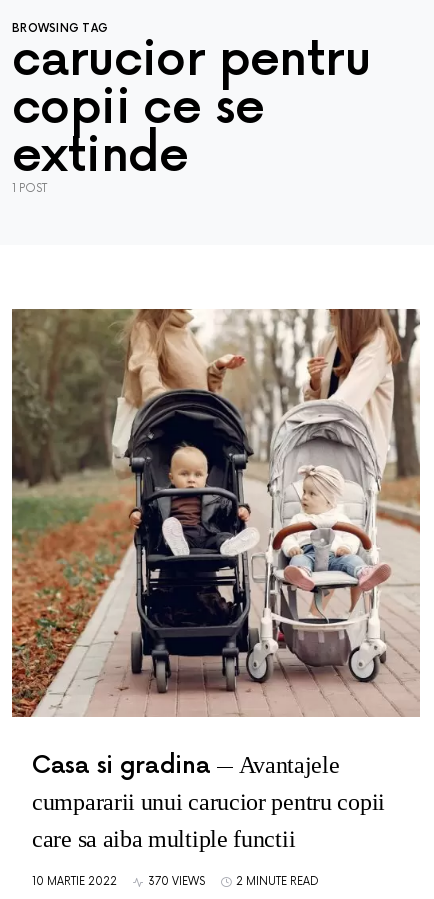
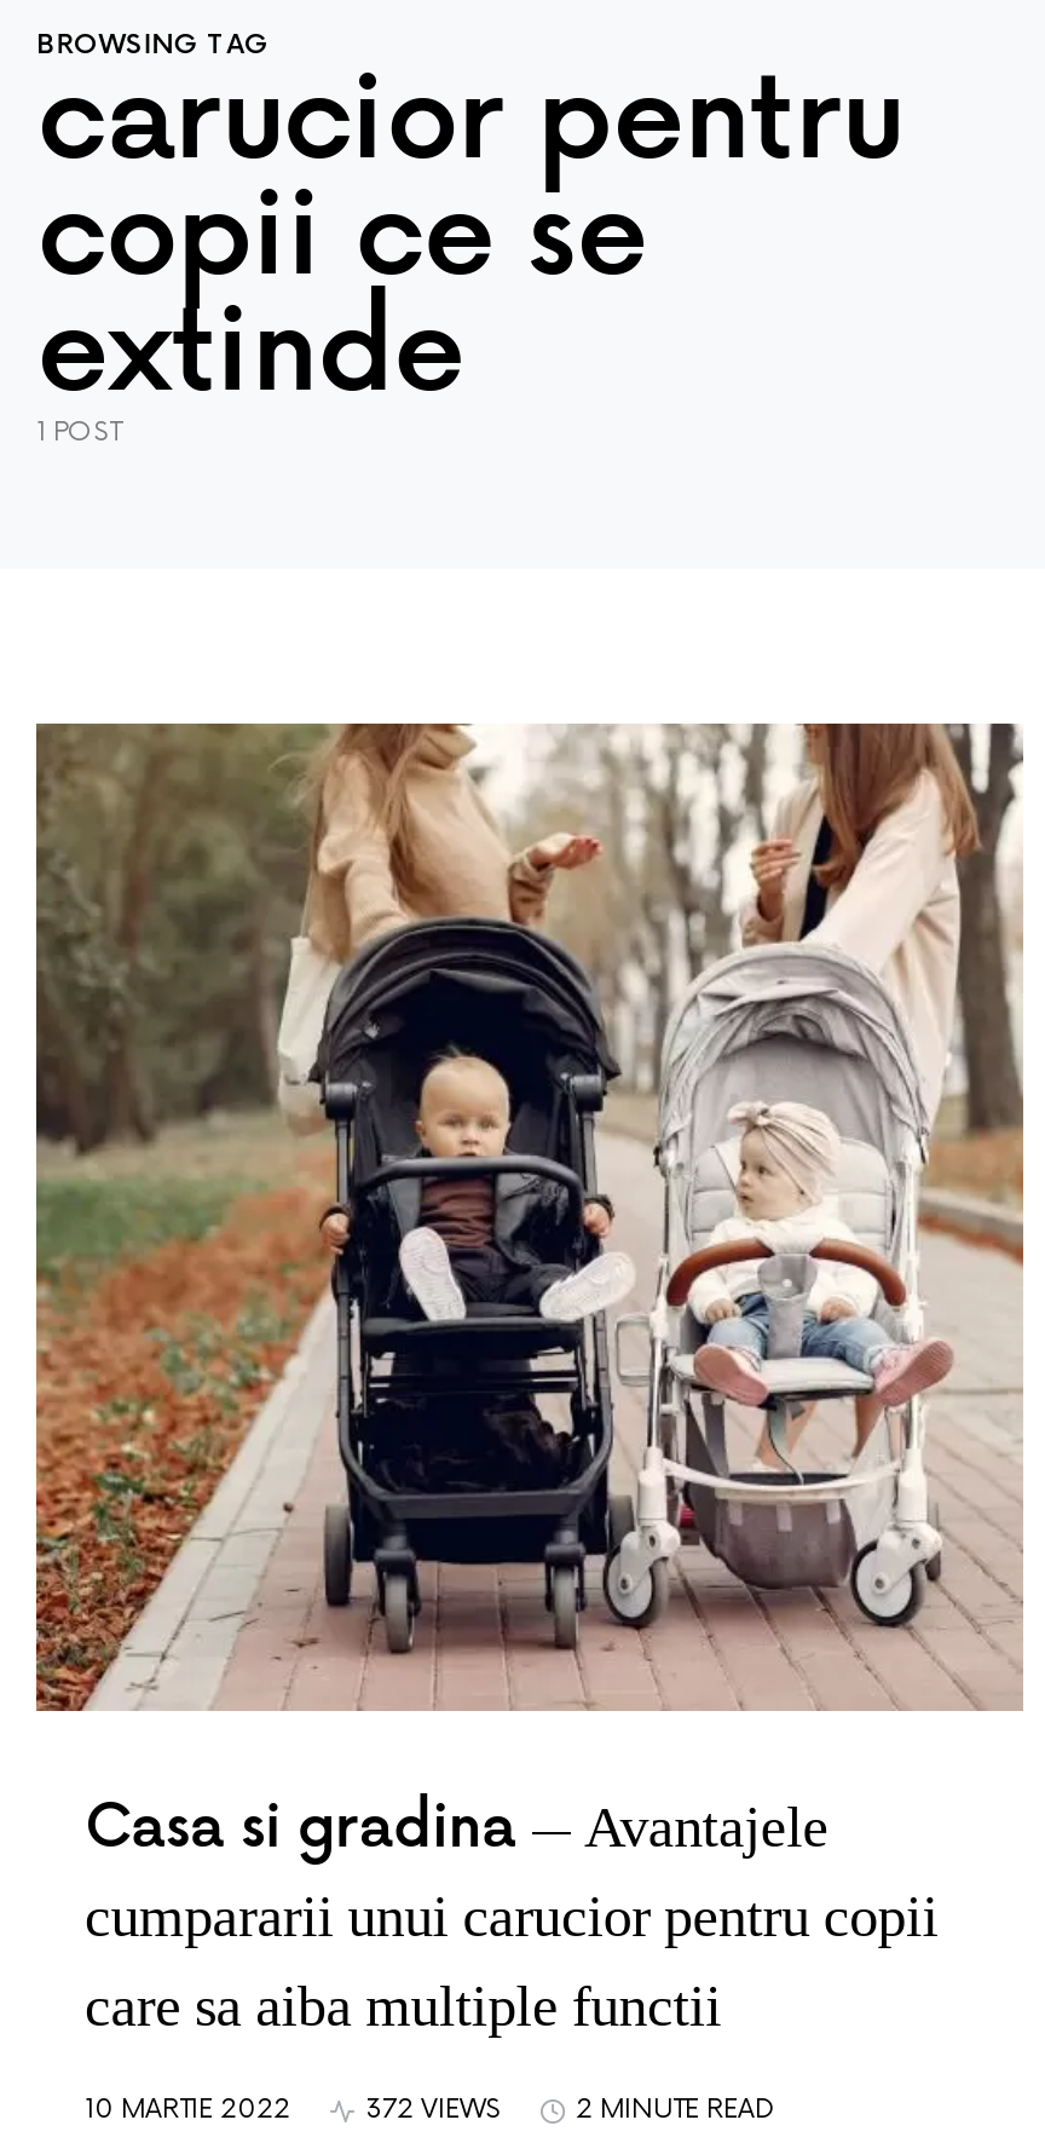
[148,875,205,888] 370 VIEWS -> [365,2093,501,2125] 372 VIEWS

